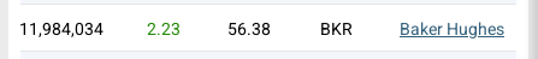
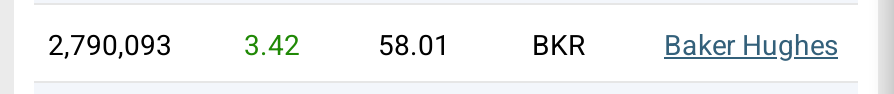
[19,17,104,42] 11,984,034 -> [48,25,172,67] 2,790,093
[147,17,181,42] 2.23 -> [244,25,300,67] 3.42
[227,17,271,42] 56.38 -> [378,25,450,67] 58.01

